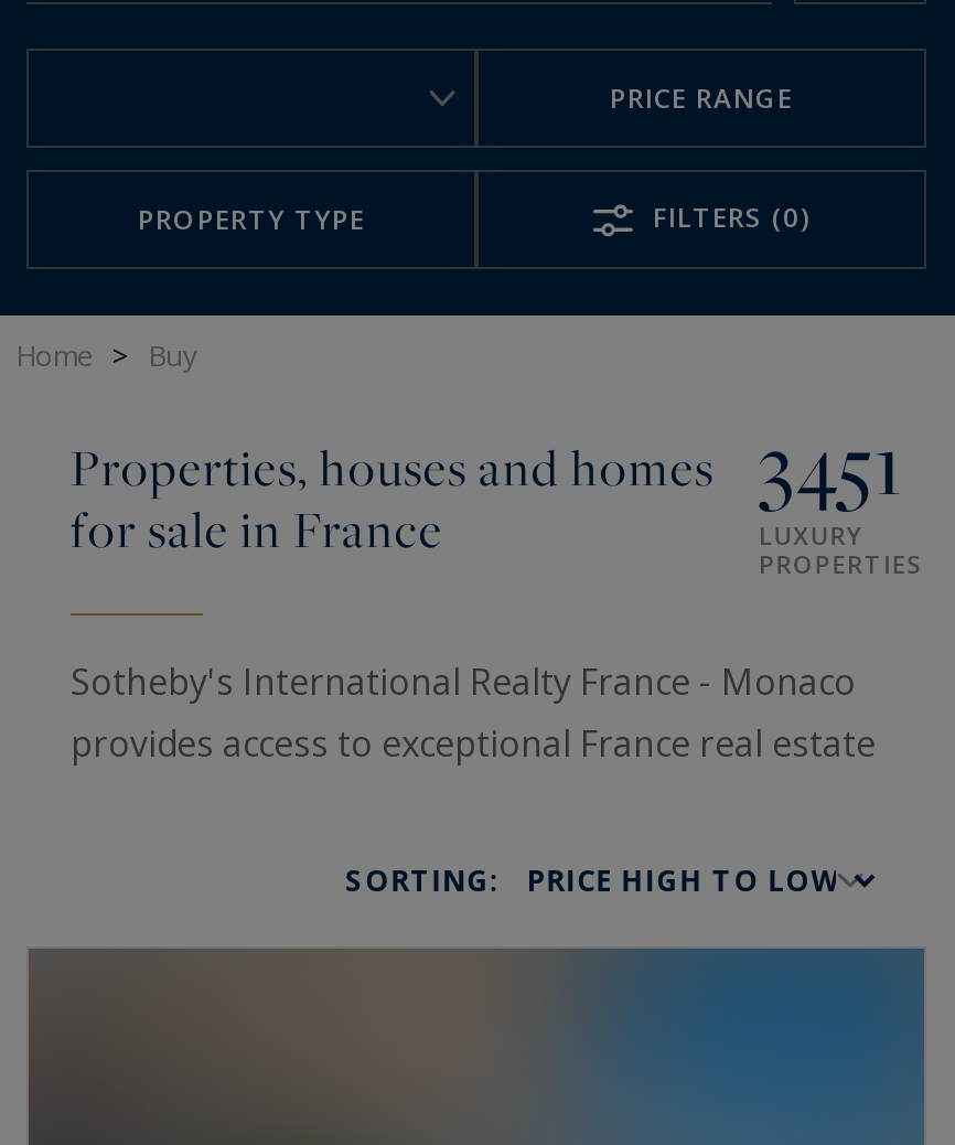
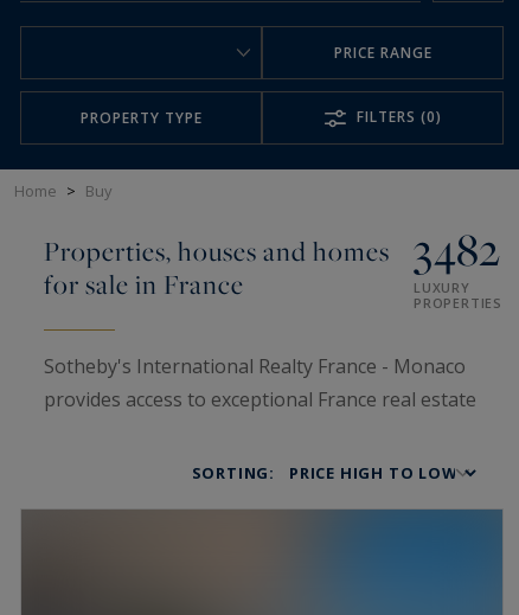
[71,408,902,518] Properties, houses and homes 3451 -> [44,219,500,278] Properties, houses and homes 3482

